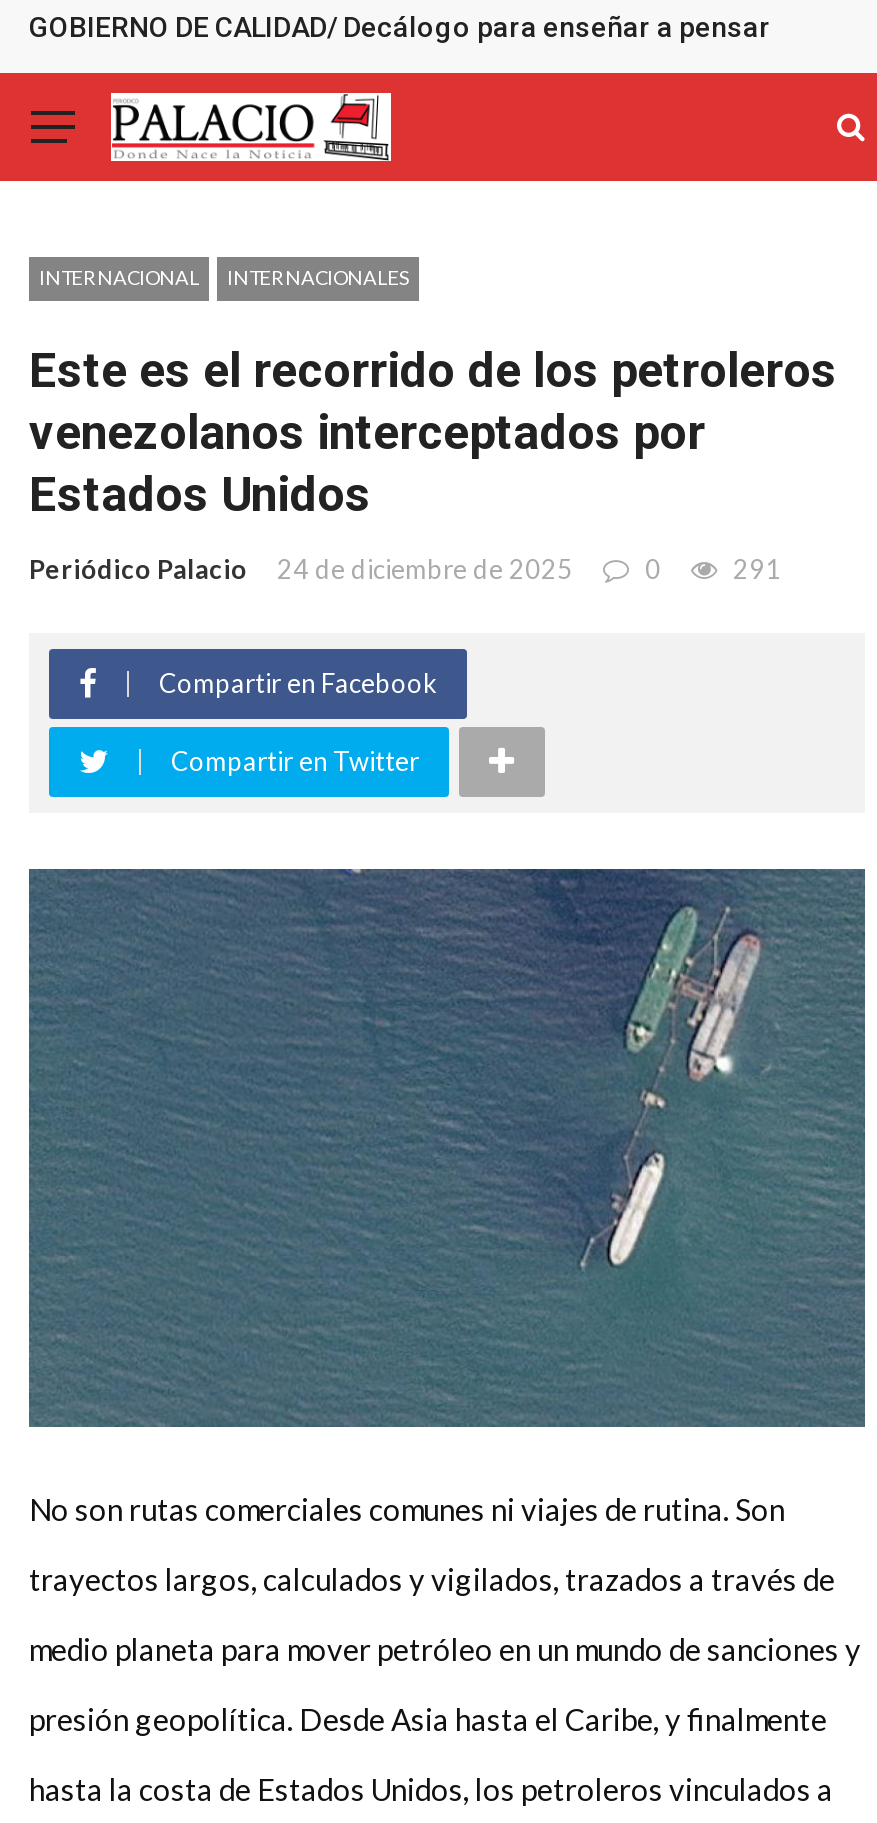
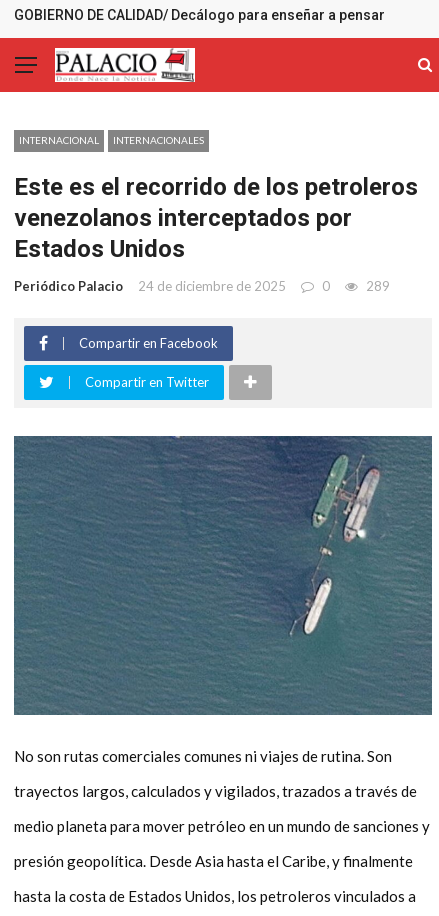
[733,553,781,585] 291 -> [366,278,390,294] 289

